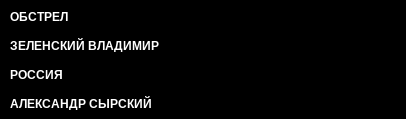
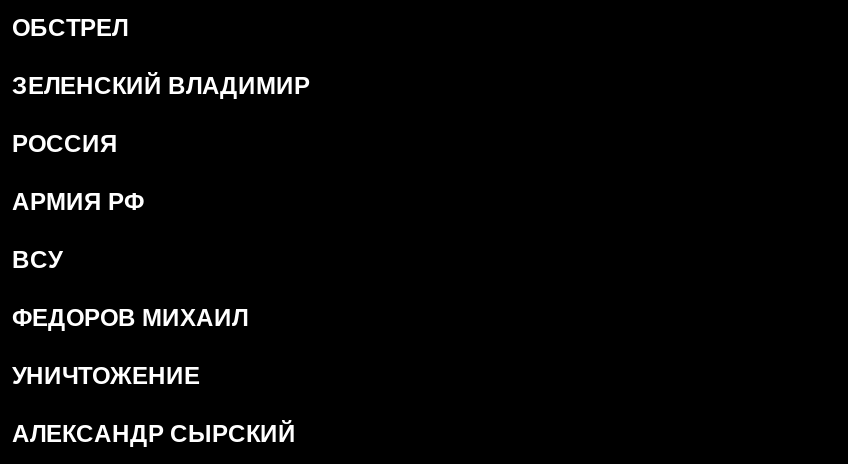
none -> [12,188,248,390] АРМИЯ РФ | ВСУ | ФЕДОРОВ МИХАИЛ | УНИЧТОЖЕНИЕ

